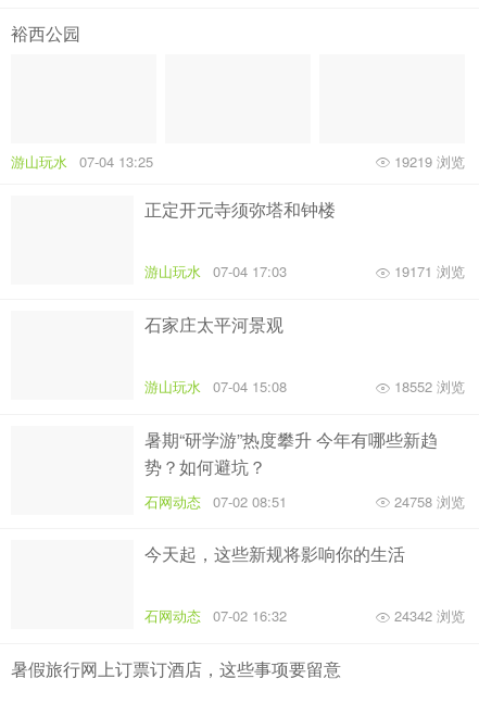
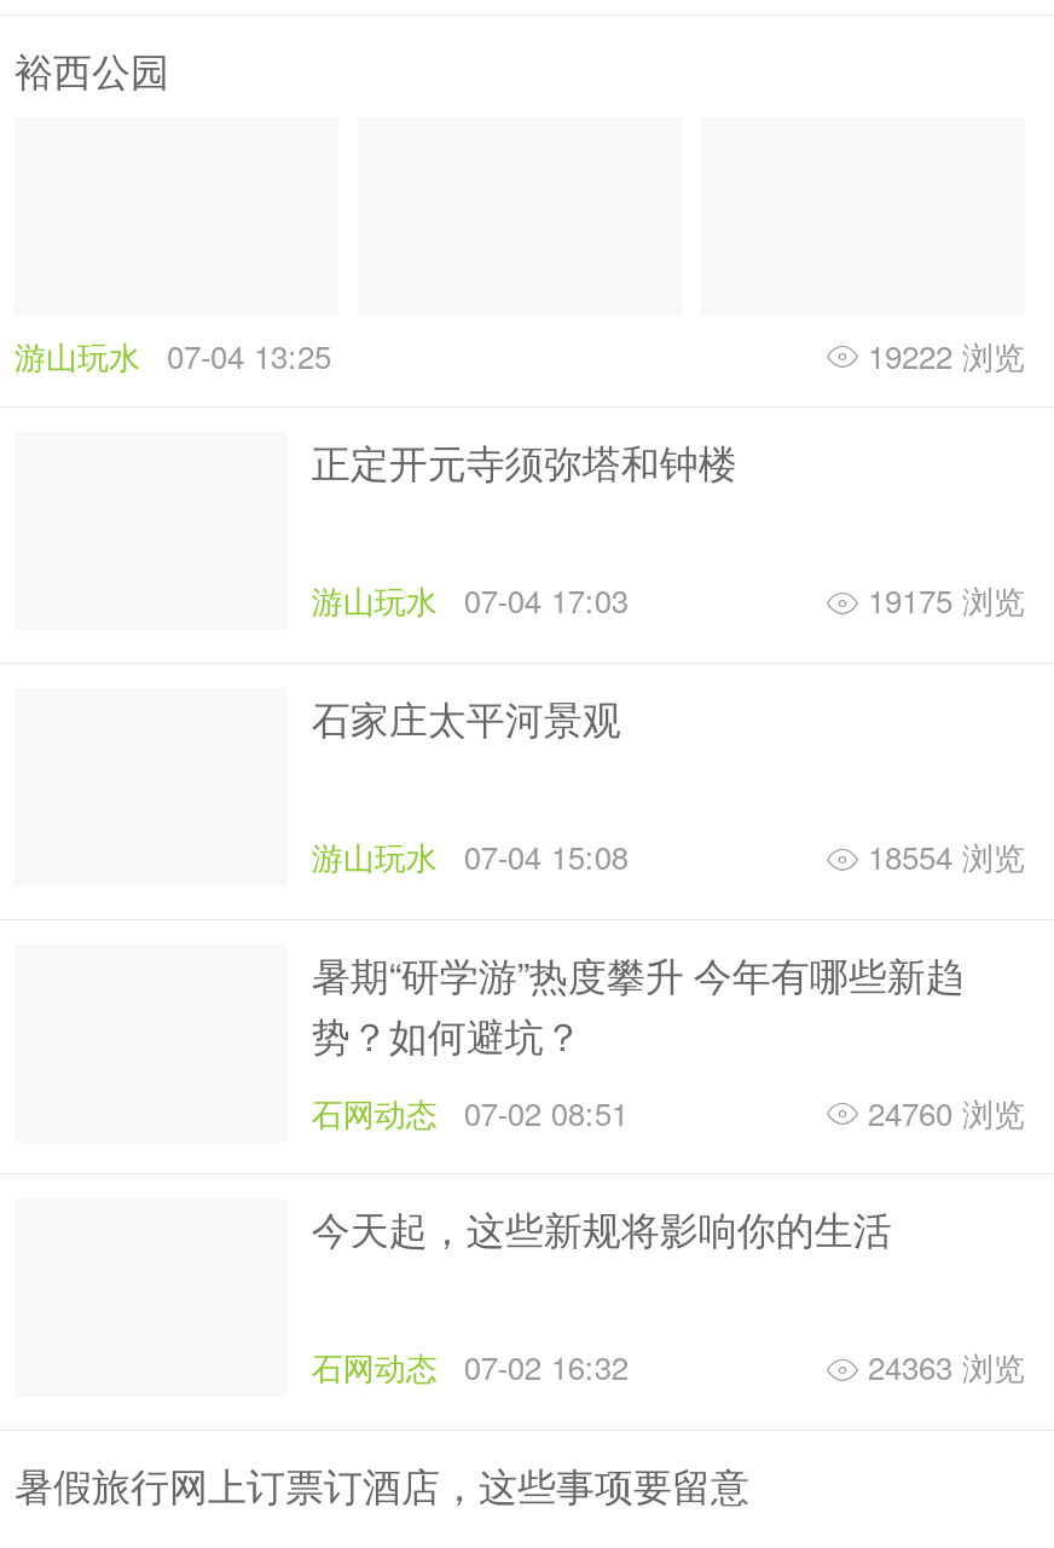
[390,151,465,171] 19219 浏览 -> [858,332,1025,378] 19222 浏览
[390,261,465,282] 19171 浏览 -> [858,578,1025,624] 19175 浏览
[390,376,465,396] 18552 浏览 -> [858,833,1025,879] 18554 浏览
[390,491,465,511] 24758 浏览 -> [858,1088,1025,1134] 24760 浏览
[390,605,465,626] 24342 浏览 -> [858,1344,1025,1390] 24363 浏览

